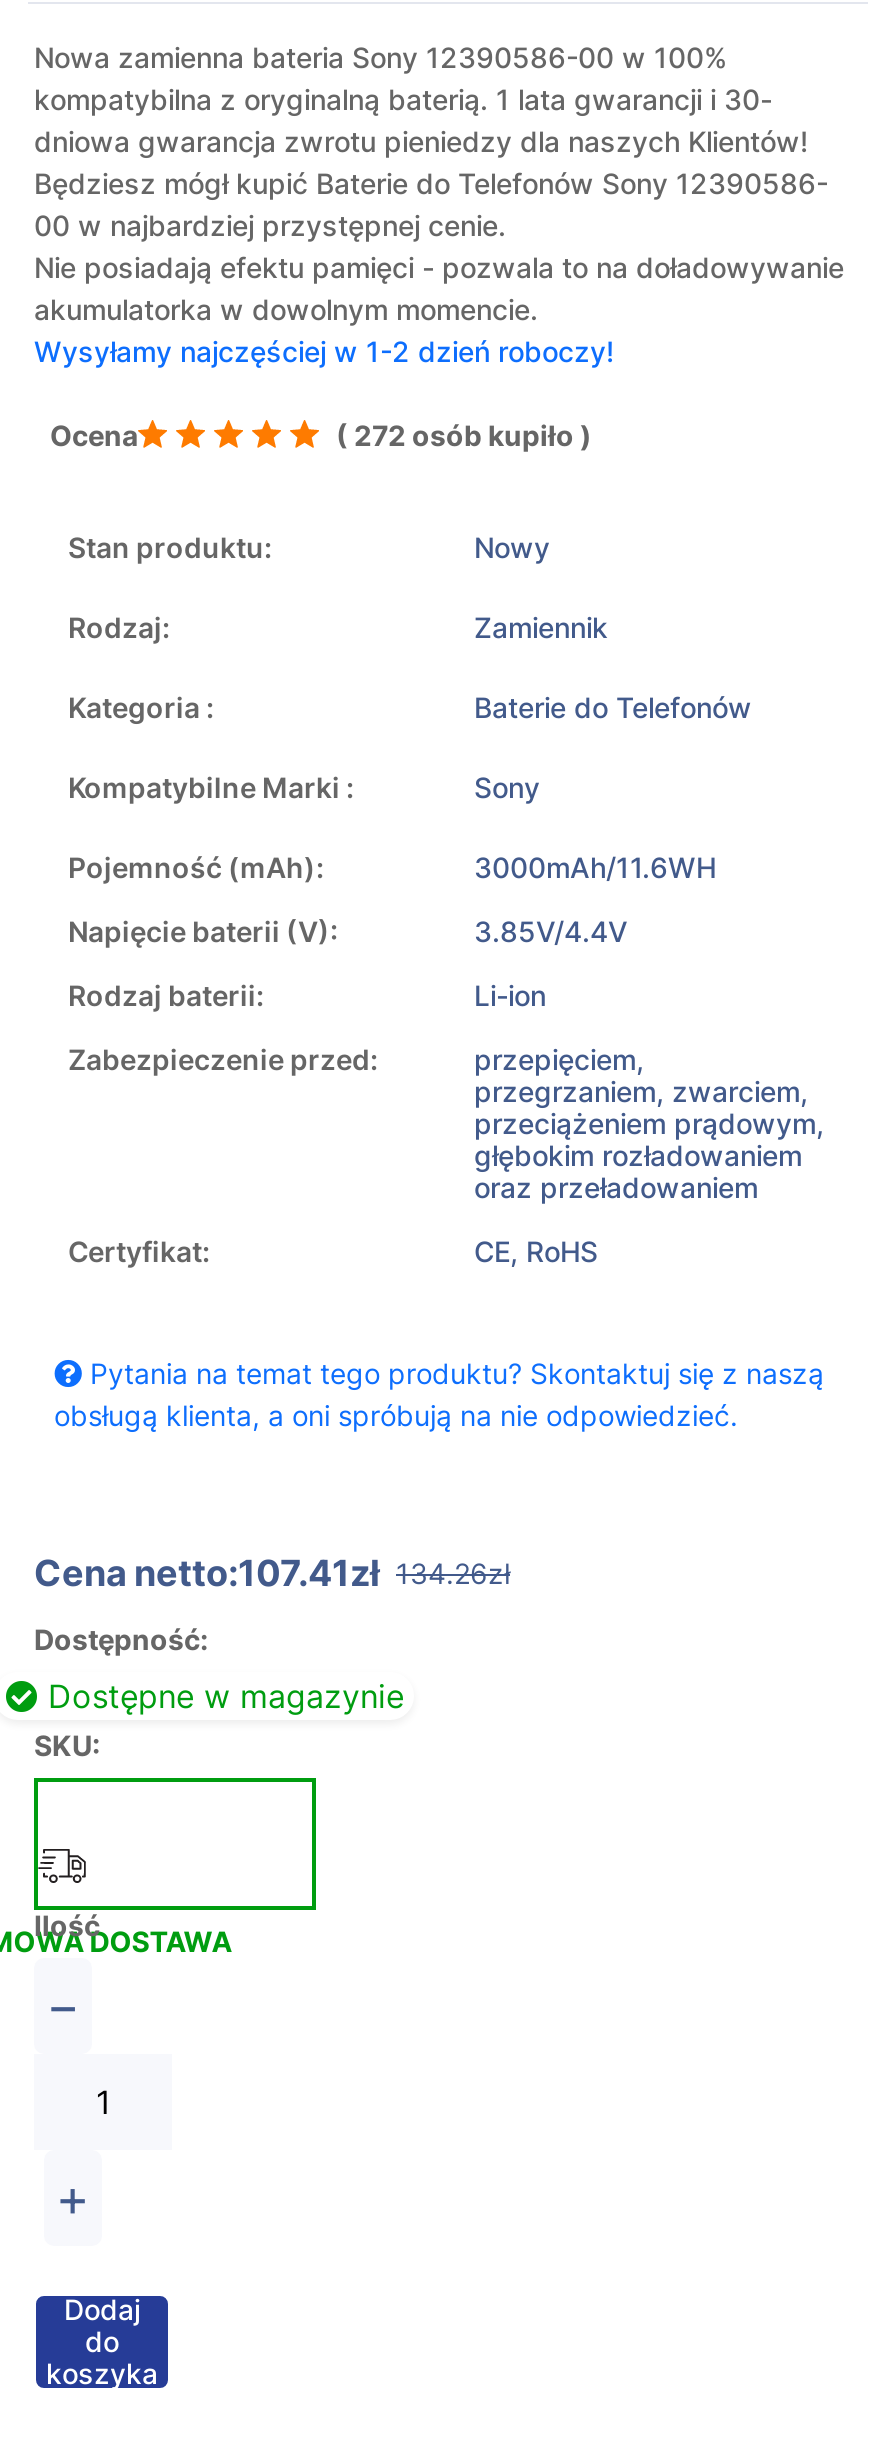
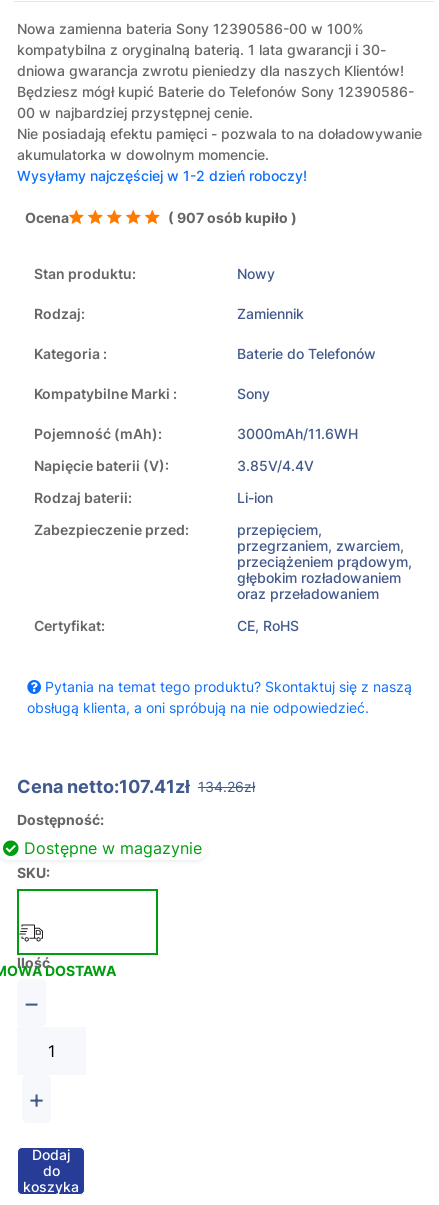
[336,418,592,452] ( 272 osób kupiło ) -> [168,209,297,226] ( 907 osób kupiło )

